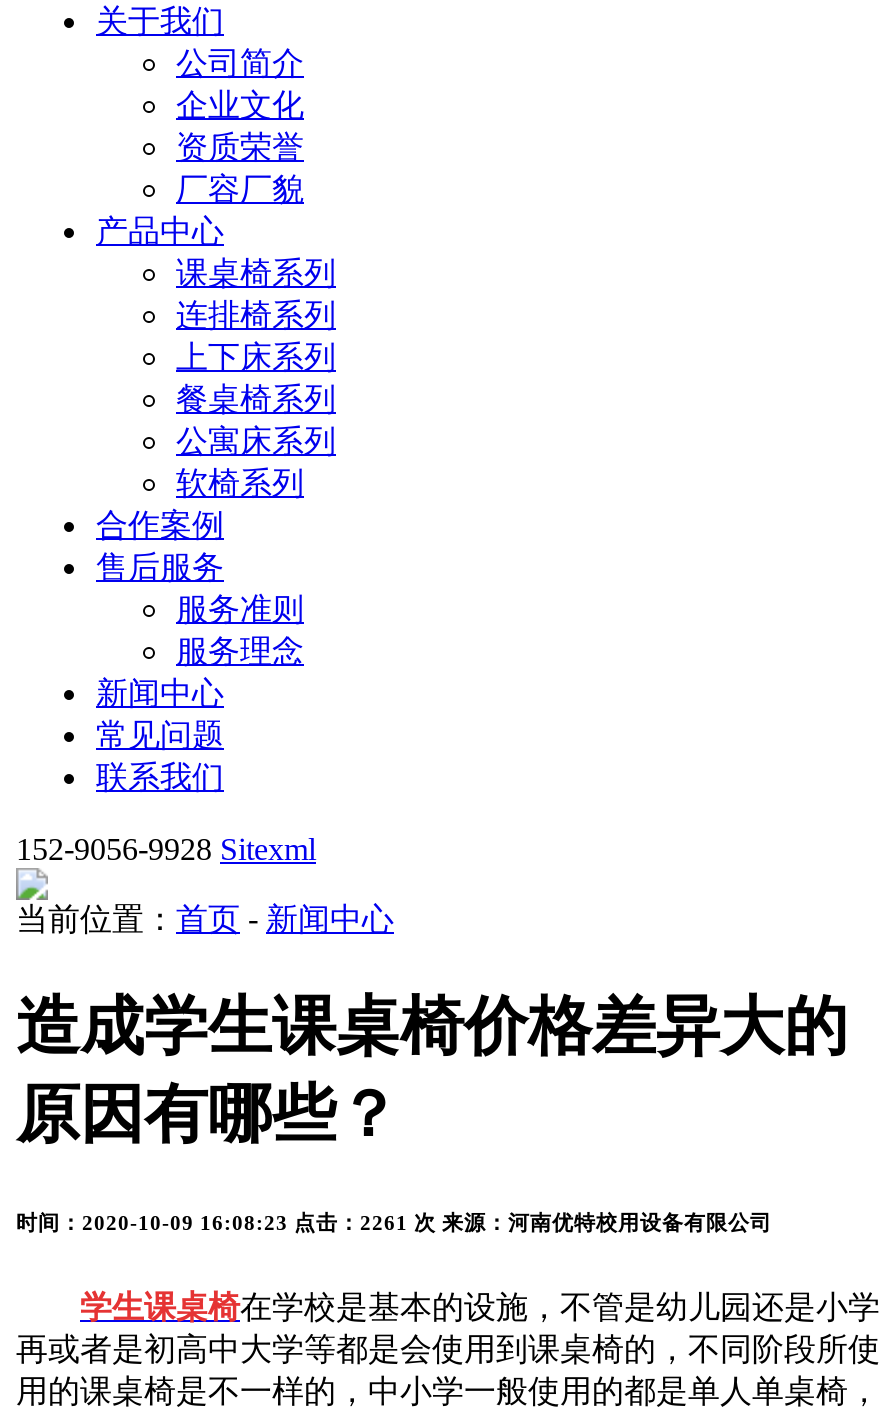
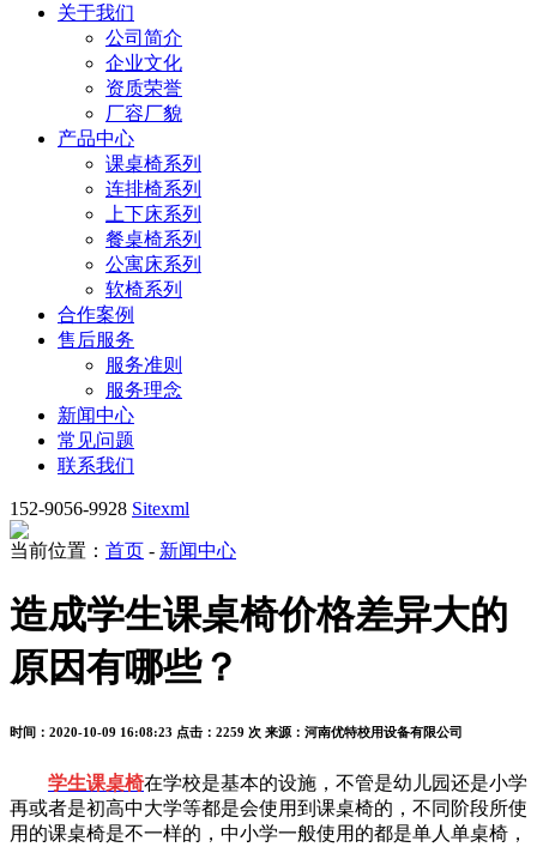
[16,1211,772,1235] 时间：2020-10-09 16:08:23 点击：2261 次 来源：河南优特校用设备有限公司 -> [10,725,463,740] 时间：2020-10-09 16:08:23 点击：2259 次 来源：河南优特校用设备有限公司

